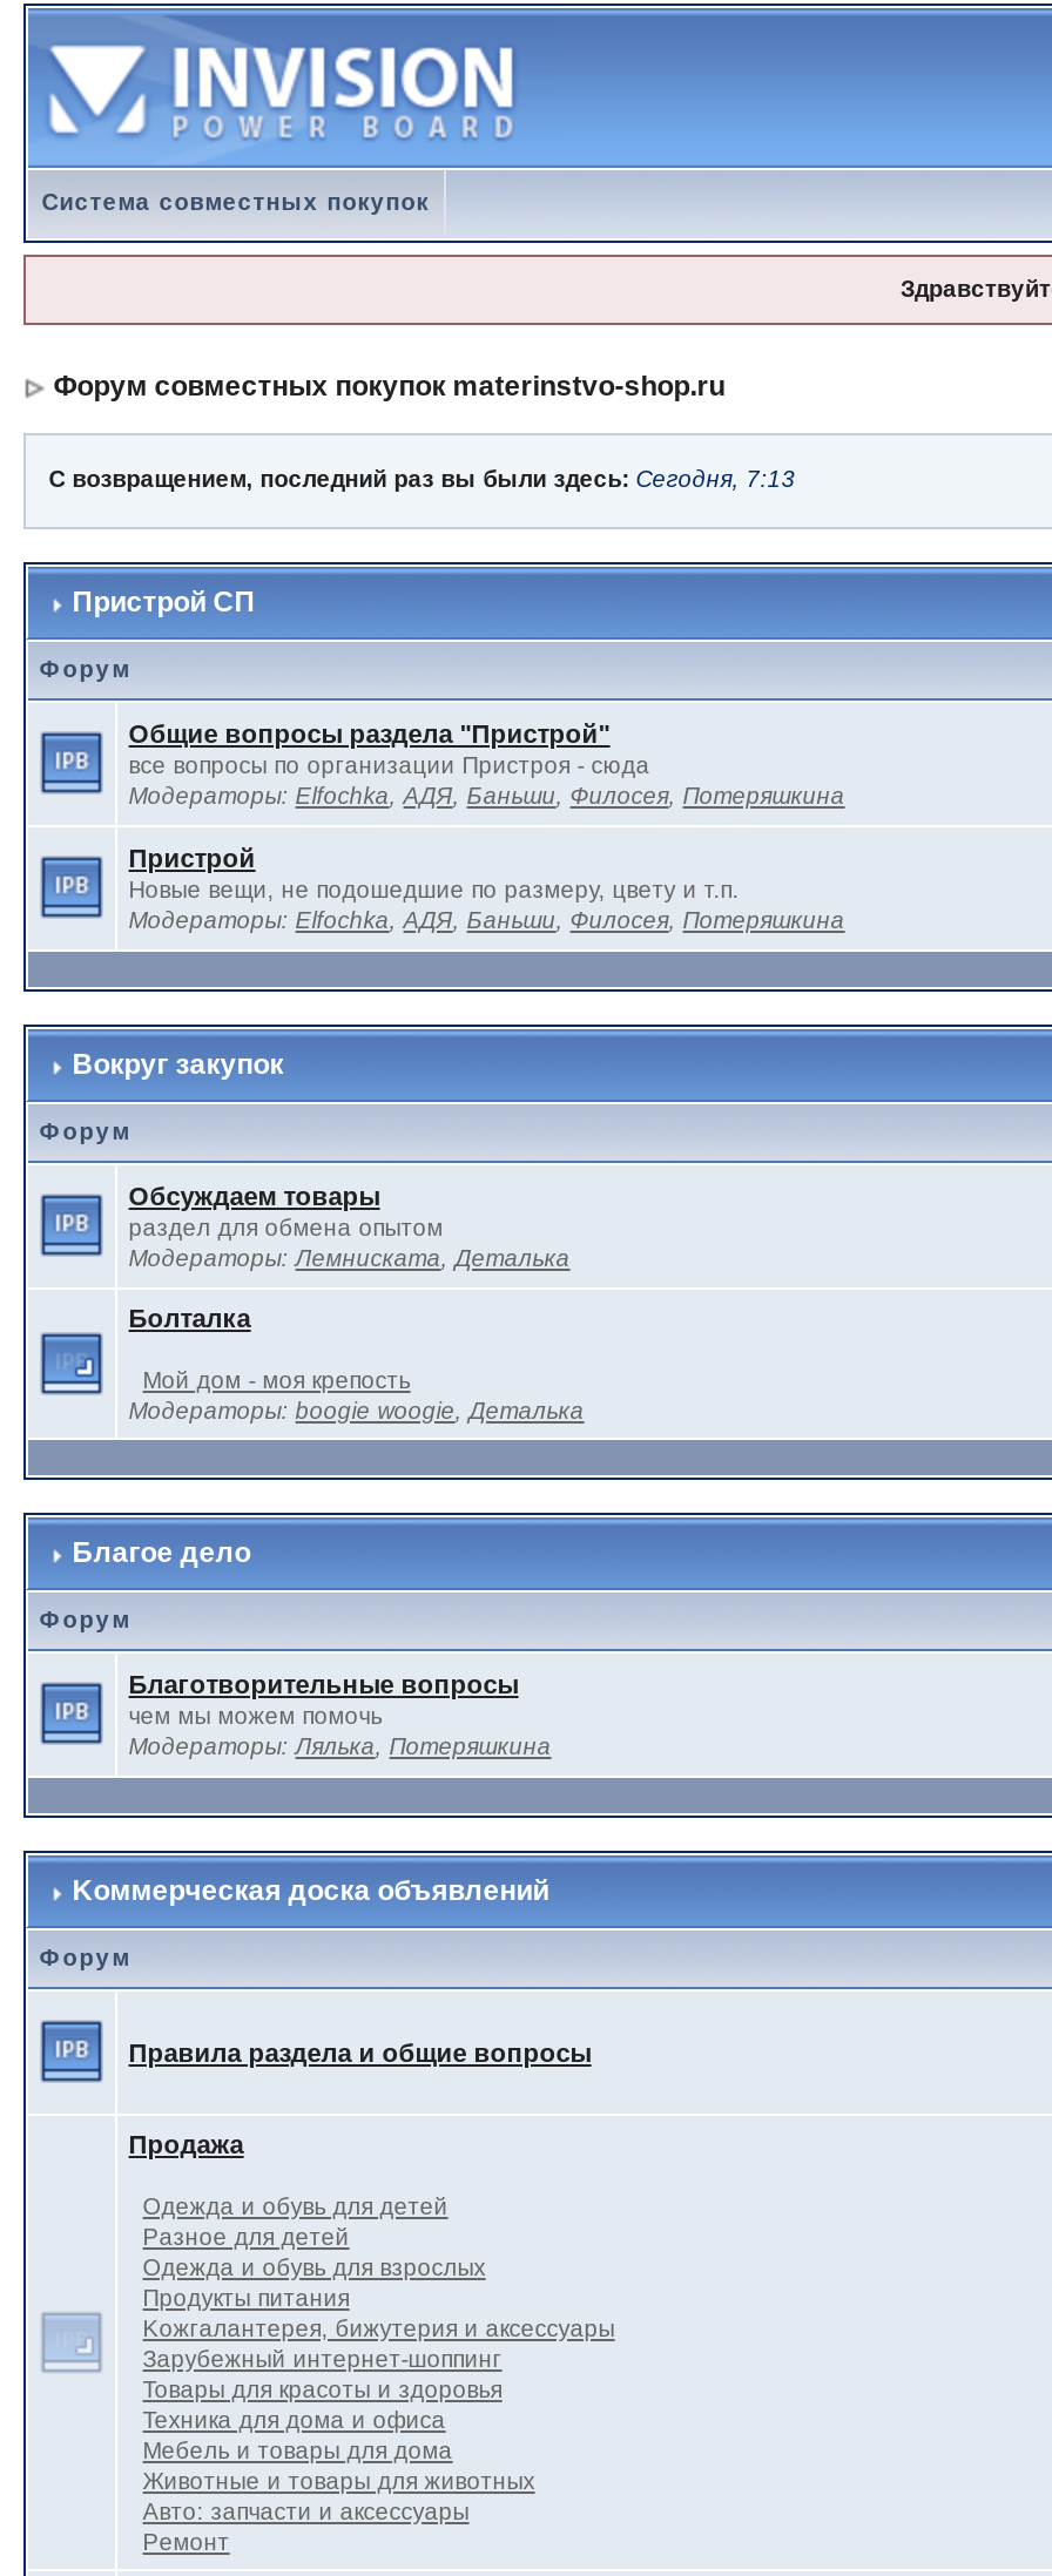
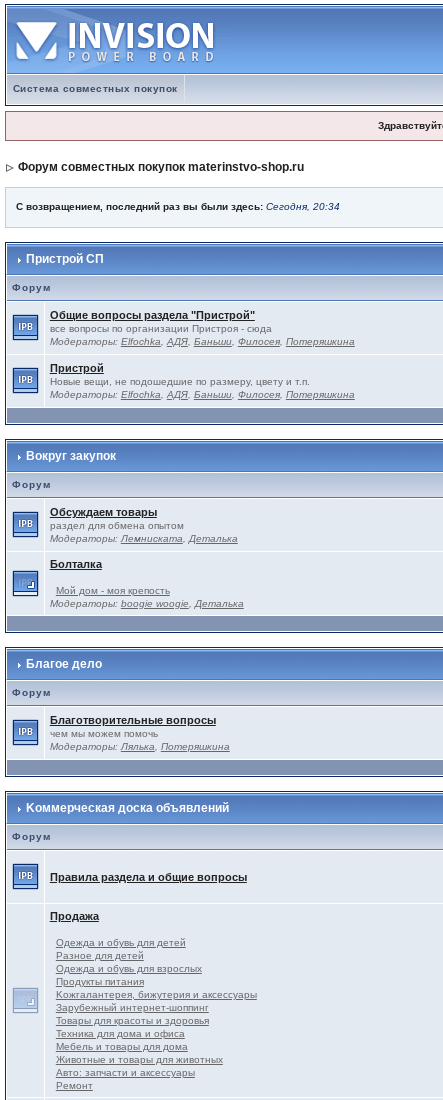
[49,466,796,492] С возвращением, последний раз вы были здесь: Сегодня, 7:13 -> [16,201,340,212] С возвращением, последний раз вы были здесь: Сегодня, 20:34

